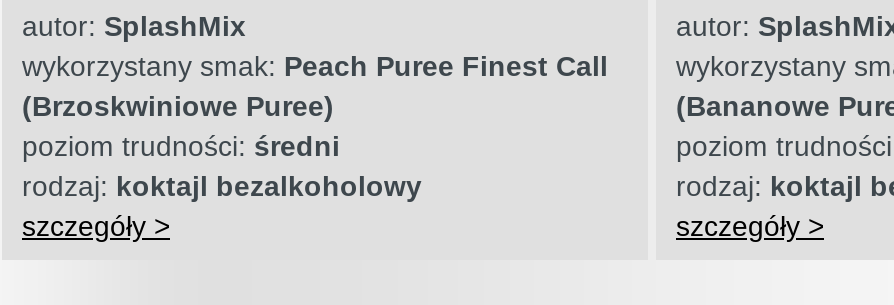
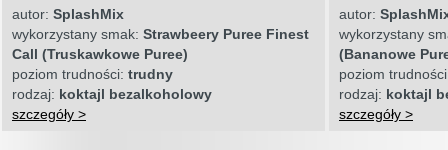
[22,50,608,162] wykorzystany smak: Peach Puree Finest Call | (Brzoskwiniowe Puree) | poziom trudności: średni -> [12,26,309,82] wykorzystany smak: Strawbeery Puree Finest | Call (Truskawkowe Puree) | poziom trudności: trudny

